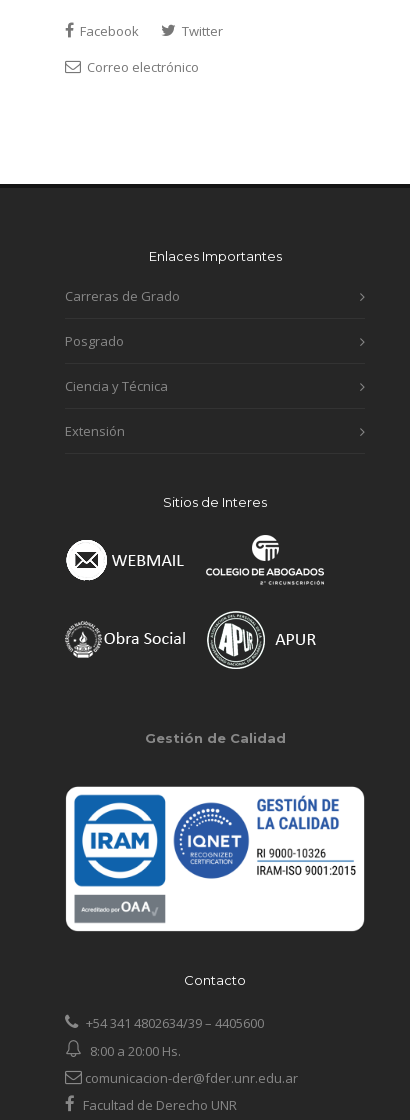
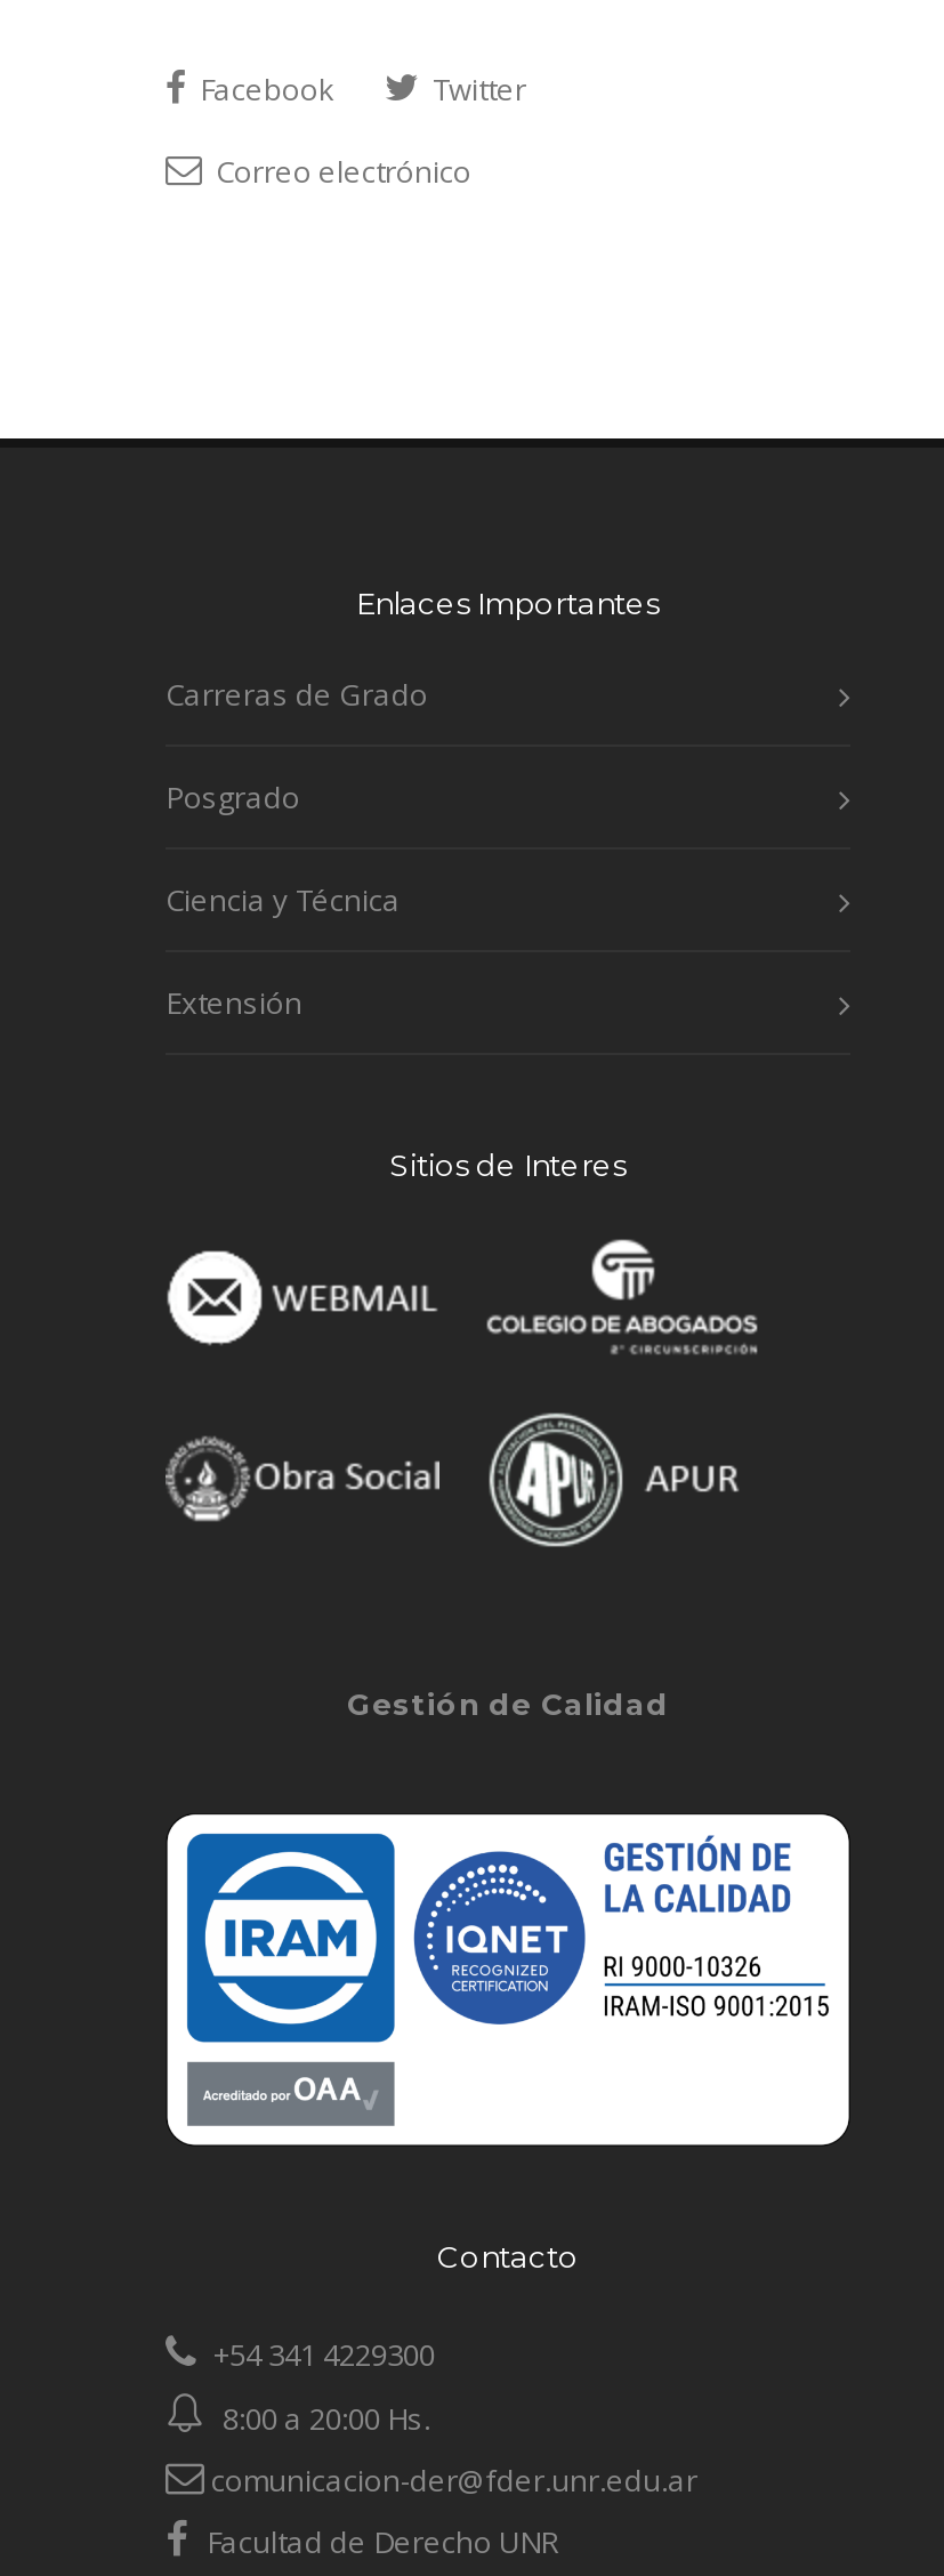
[83,1014,264,1032] +54 341 4802634/39 – 4405600 -> [207,2333,435,2374] +54 341 4229300

